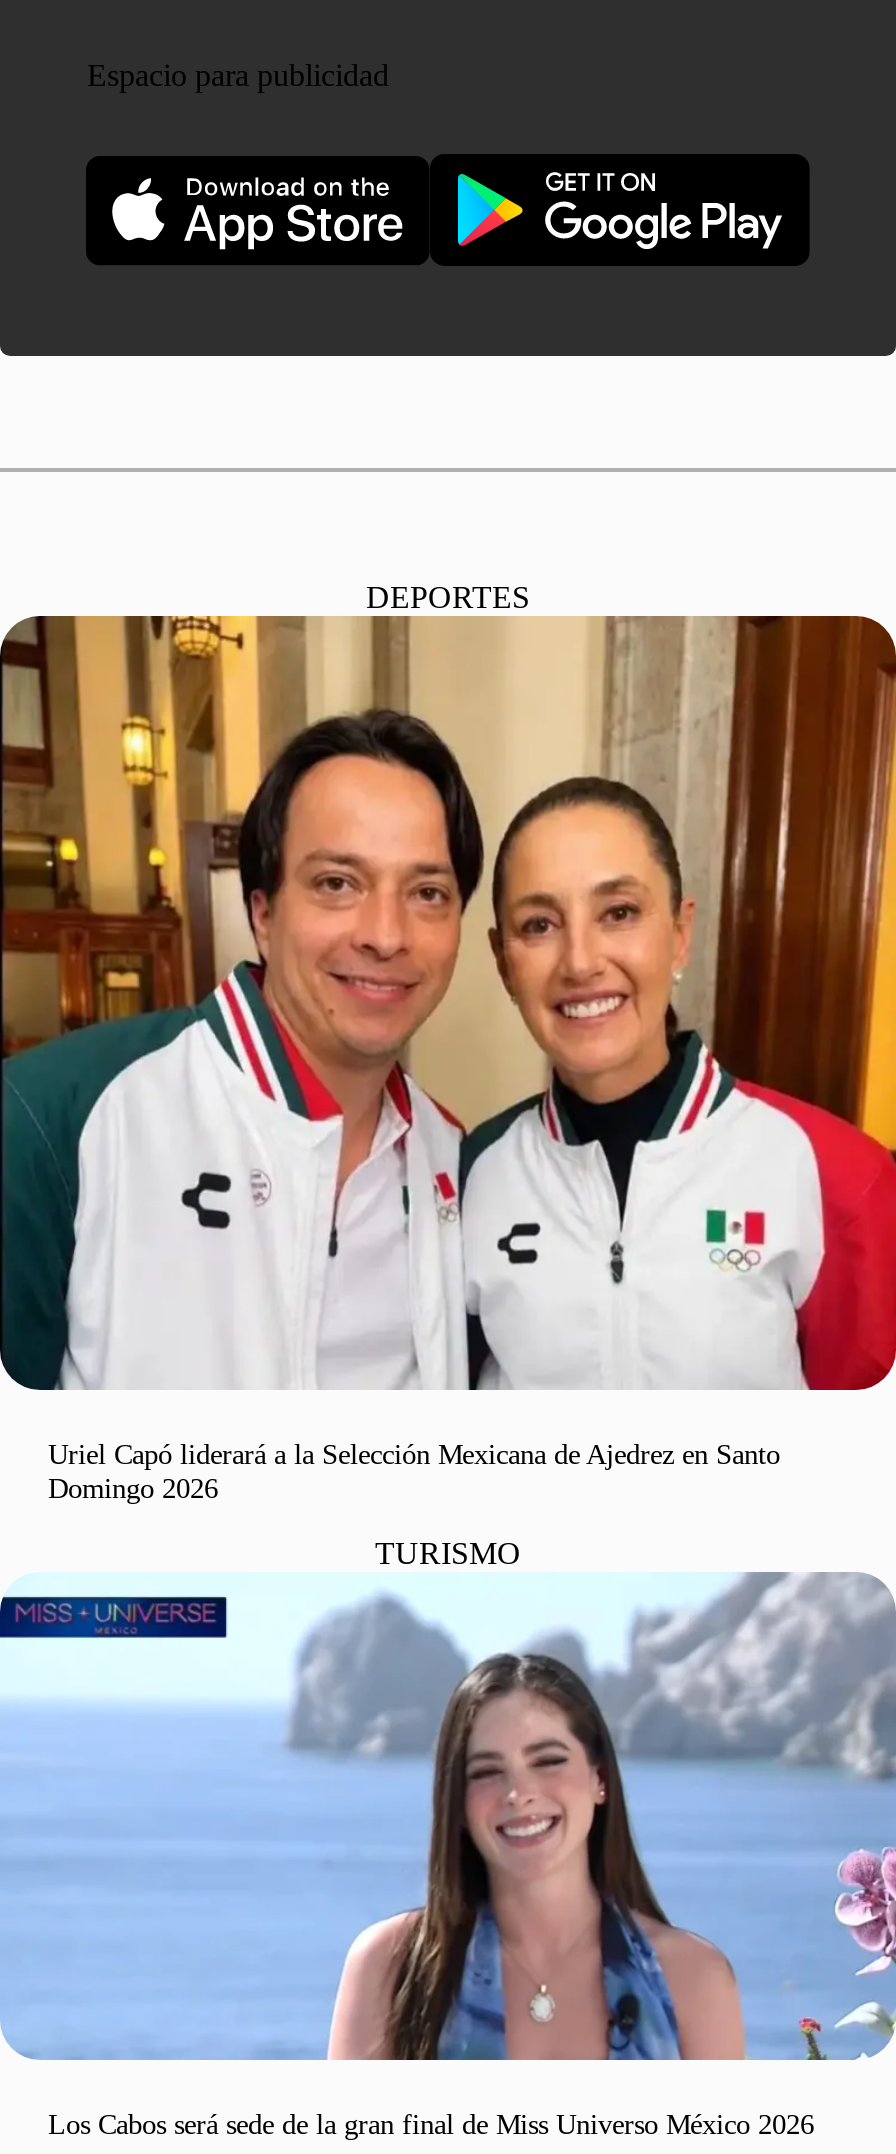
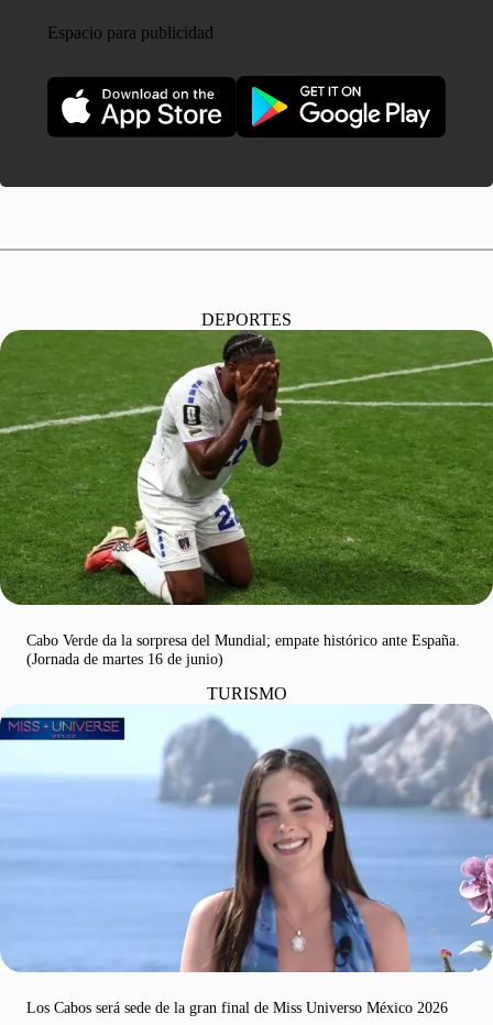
[6,614,890,1505] [image] | Uriel Capó liderará a la Selección Mexicana de Ajedrez en Santo | Domingo 2026 -> [3,329,490,667] [image] | Cabo Verde da la sorpresa del Mundial; empate histórico ante España. | (Jornada de martes 16 de junio)

